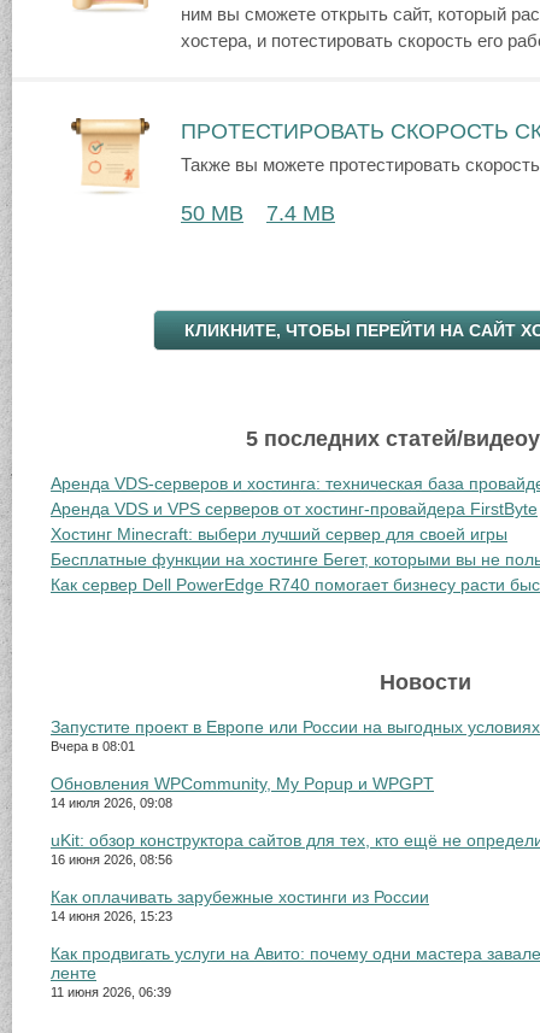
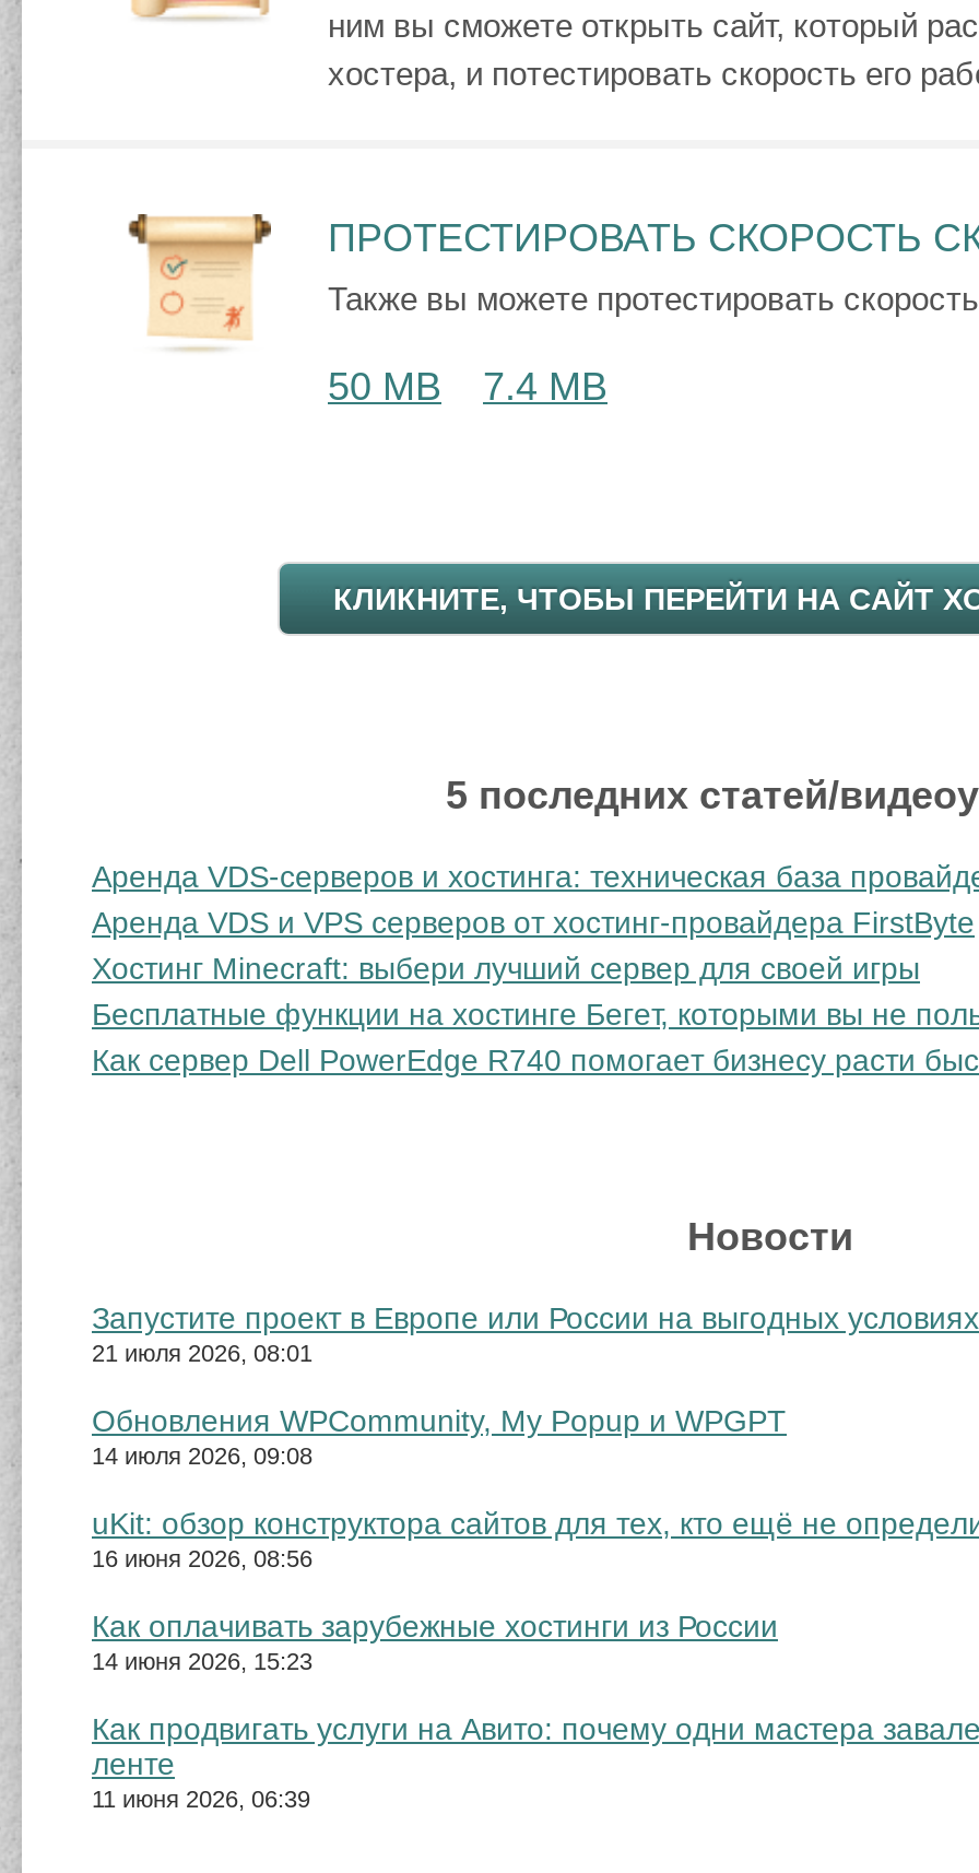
[51,739,135,753] Вчера в 08:01 -> [92,1340,312,1366] 21 июля 2026, 08:01

